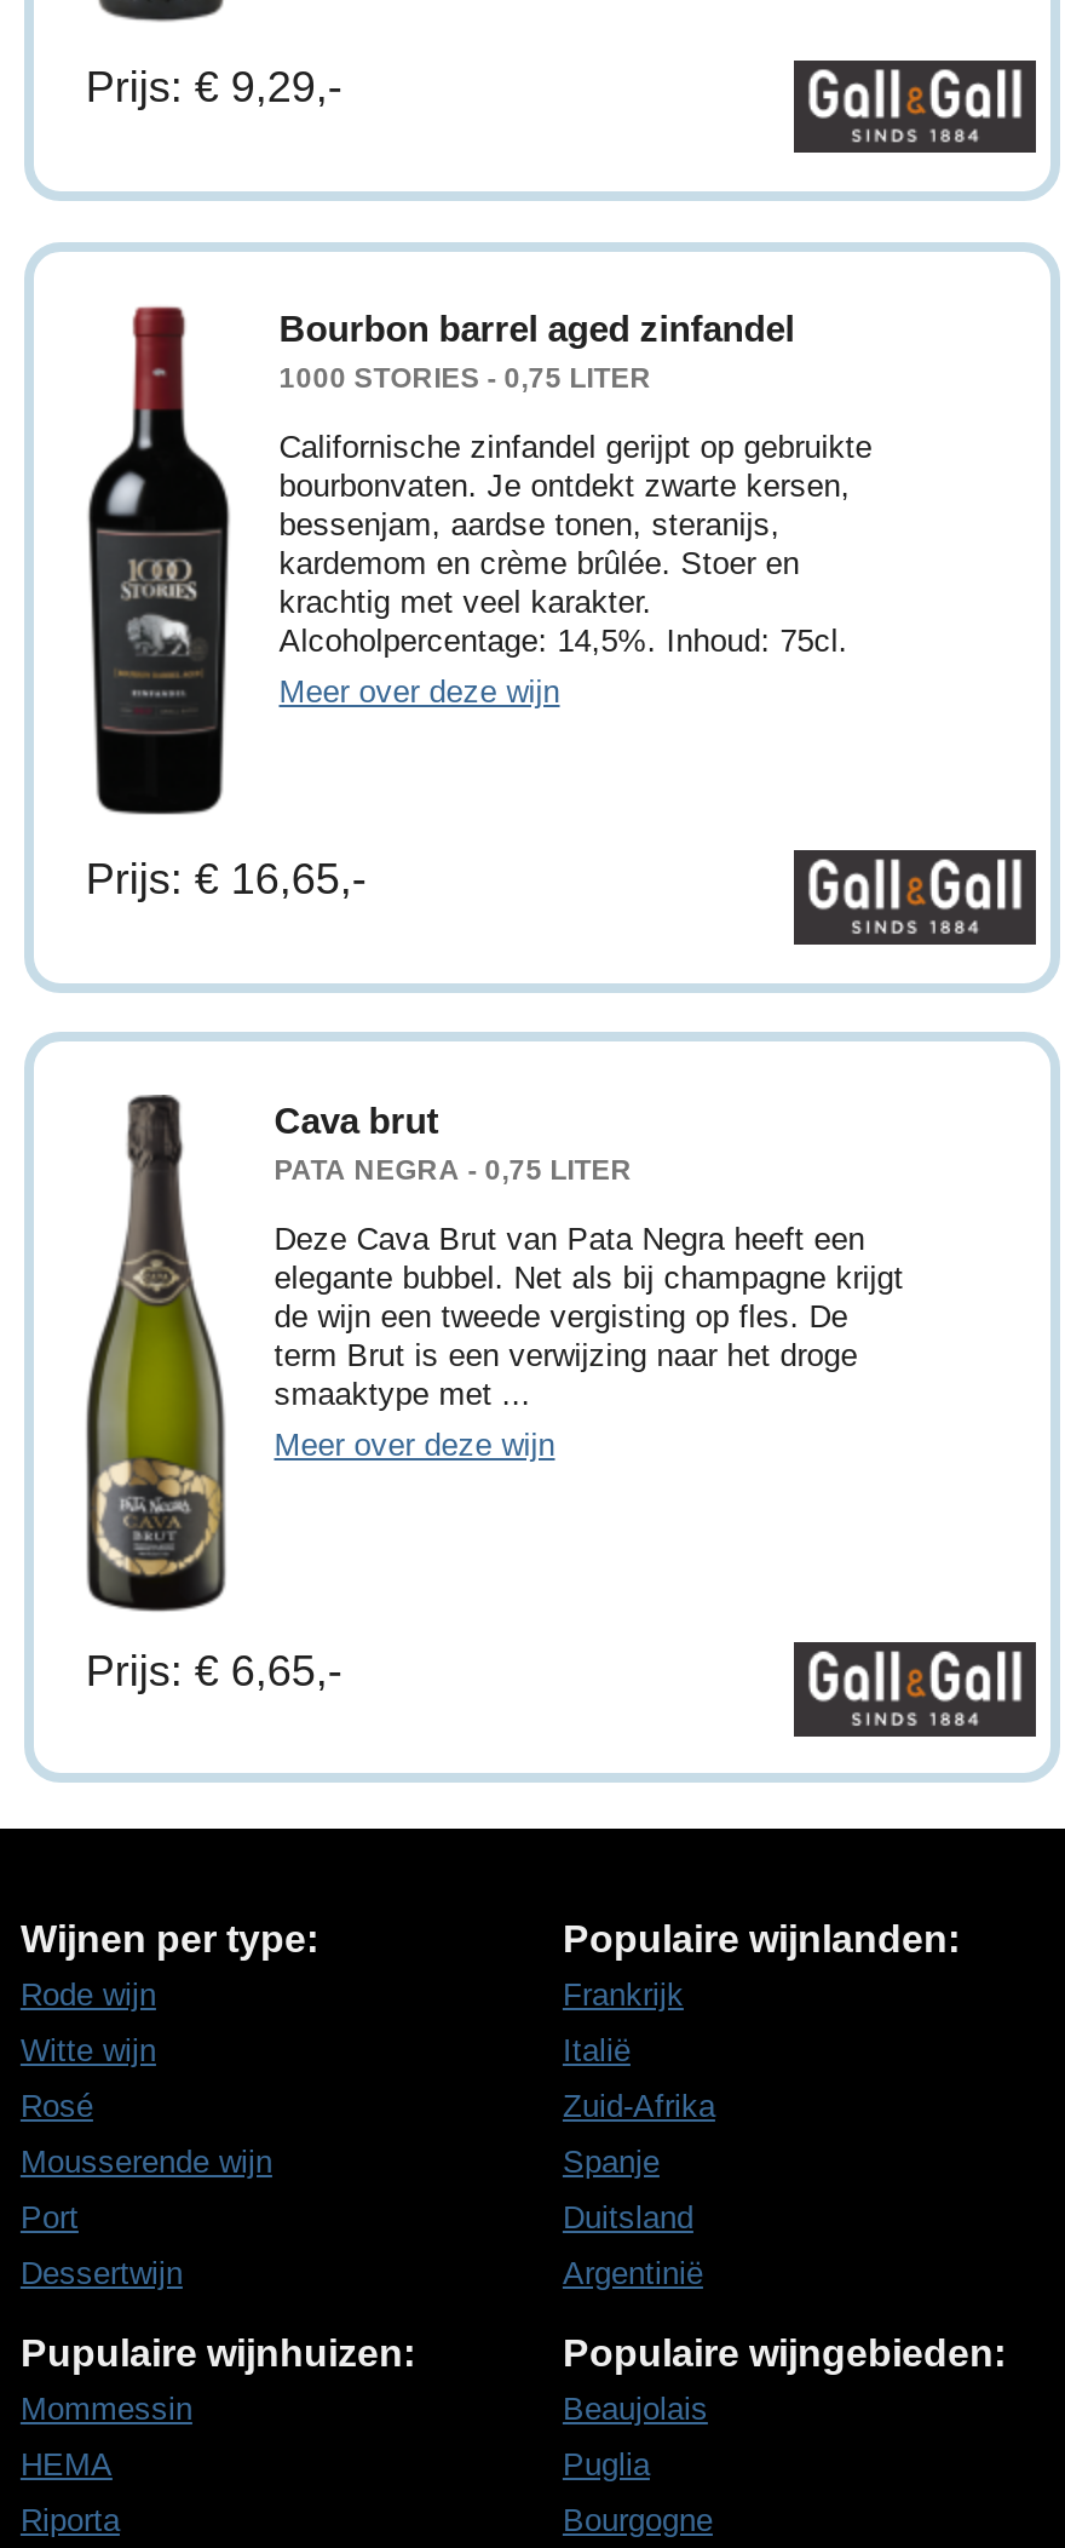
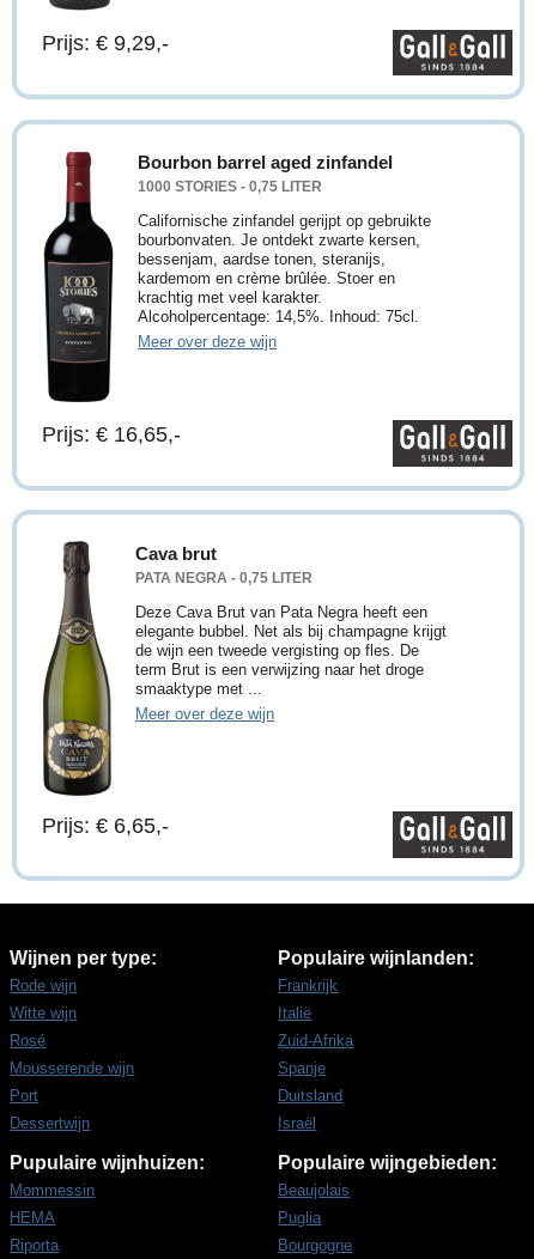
[563,2255,703,2292] Argentinië -> [278,1114,317,1132] Israël

